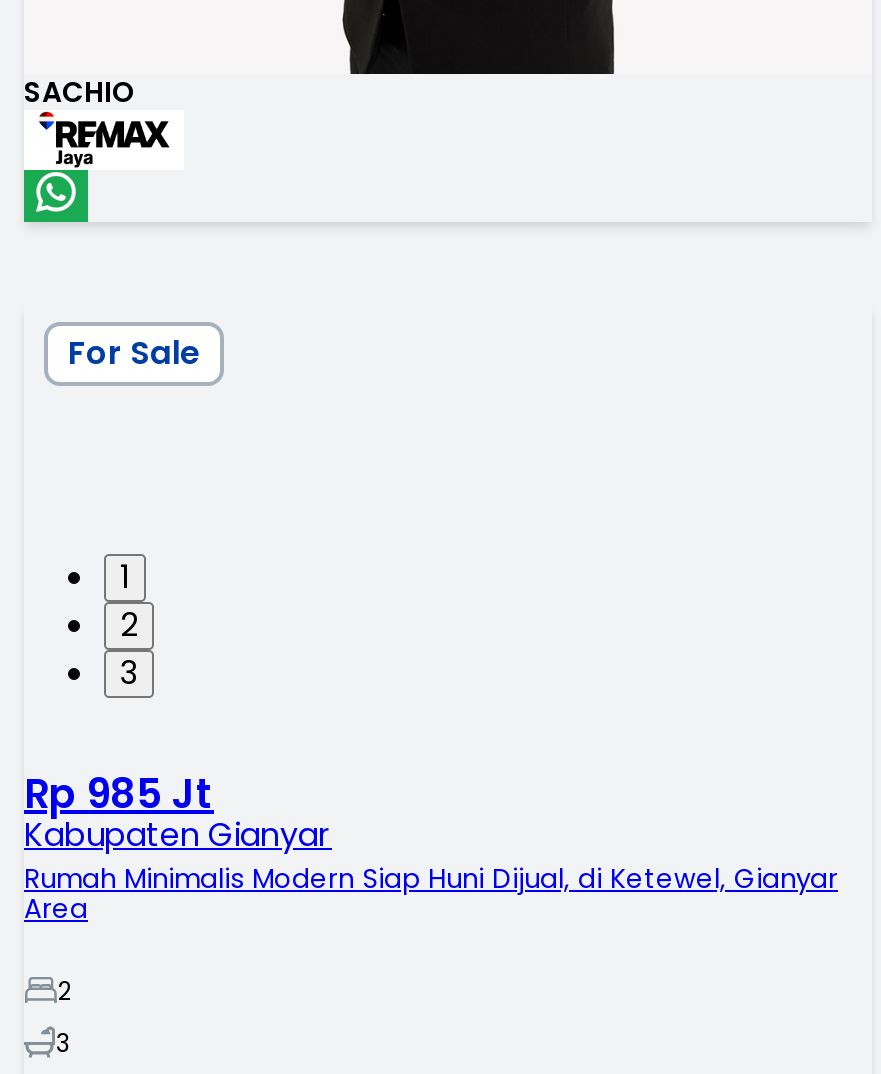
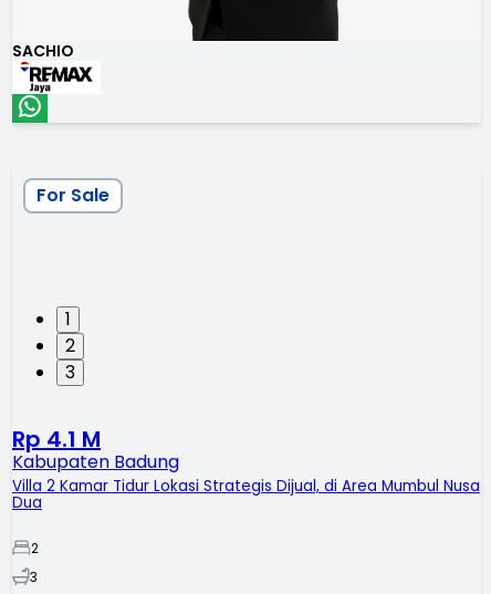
[24,765,838,927] Rp 985 Jt | Kabupaten Gianyar | Rumah Minimalis Modern Siap Huni Dijual, di Ketewel, Gianyar | Area -> [12,423,480,513] Rp 4.1 M | Kabupaten Badung | Villa 2 Kamar Tidur Lokasi Strategis Dijual, di Area Mumbul Nusa | Dua

